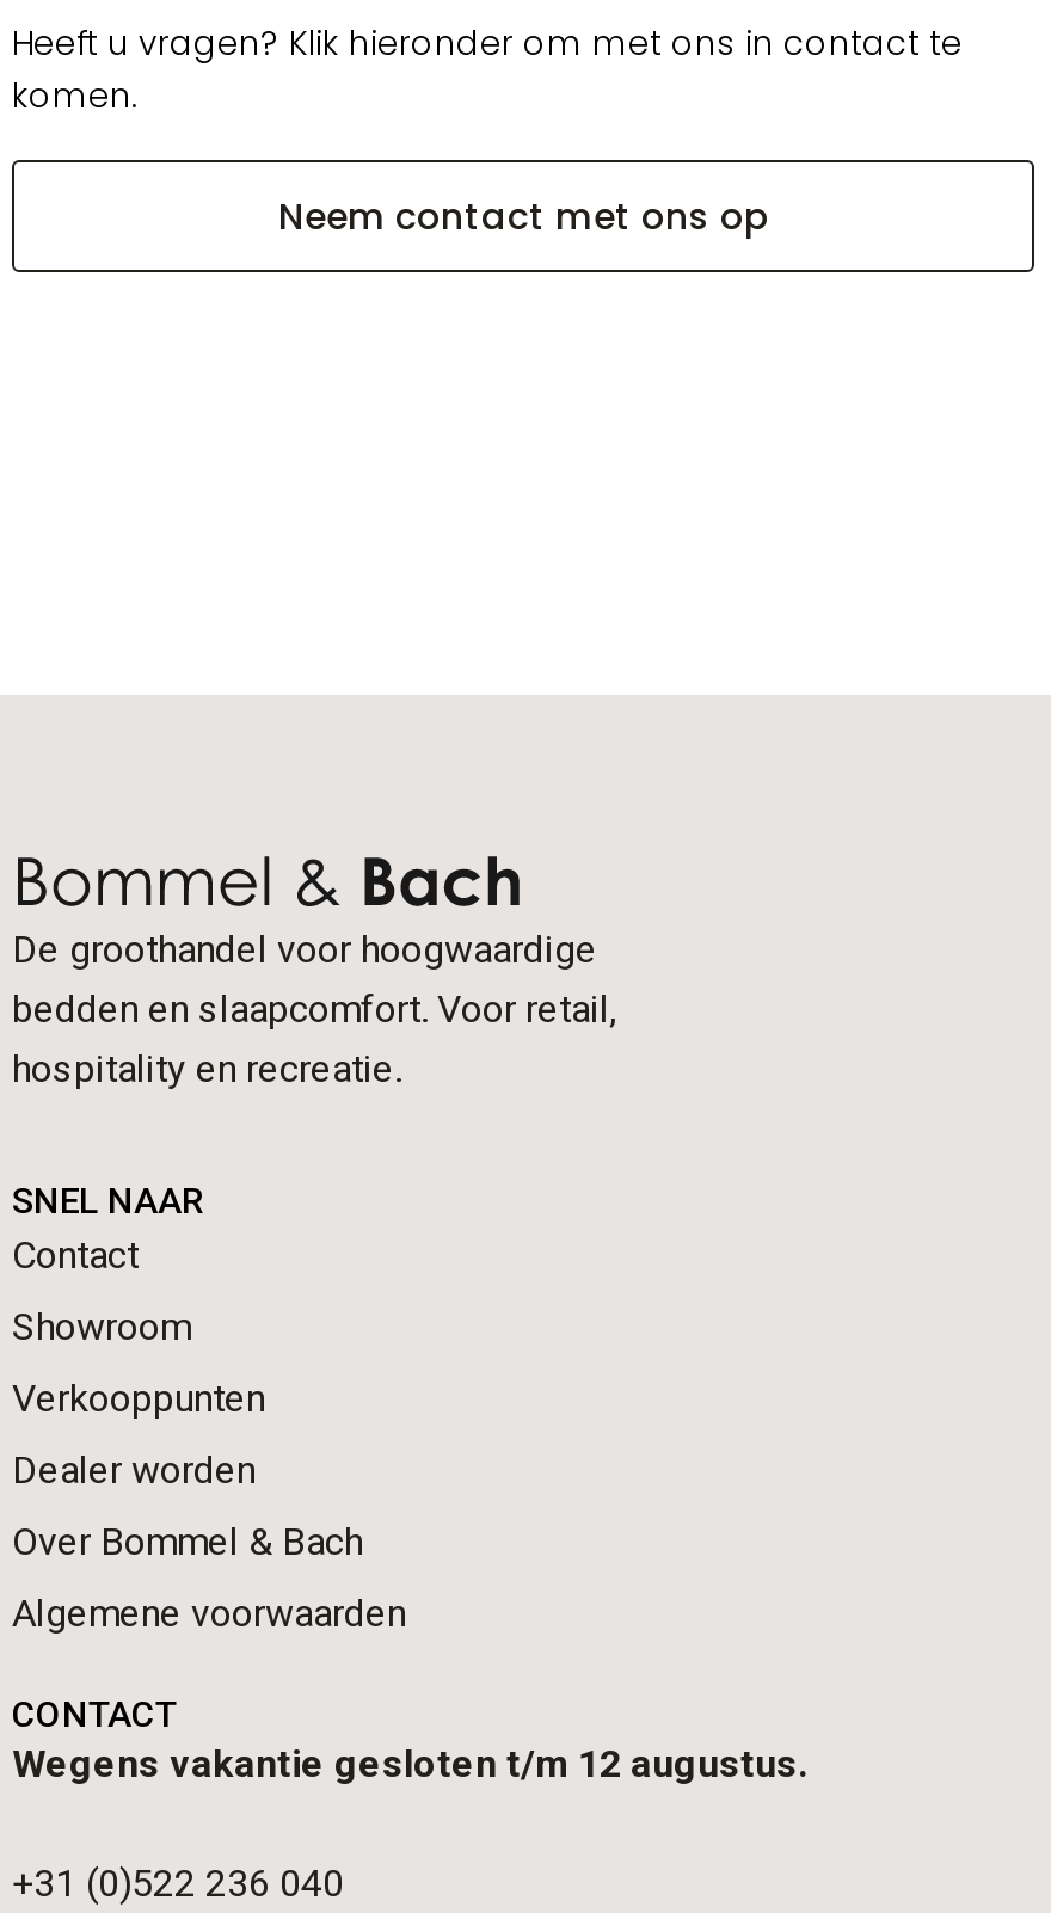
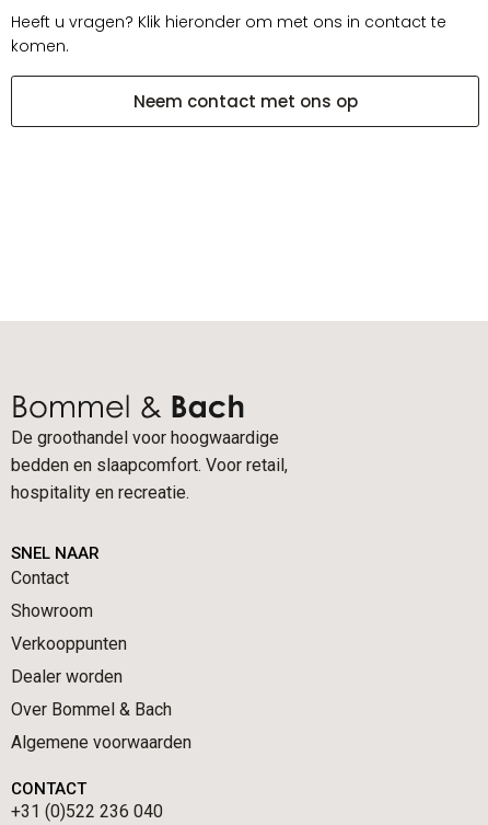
[12,1740,807,1785] Wegens vakantie gesloten t/m 12 augustus. -> none

